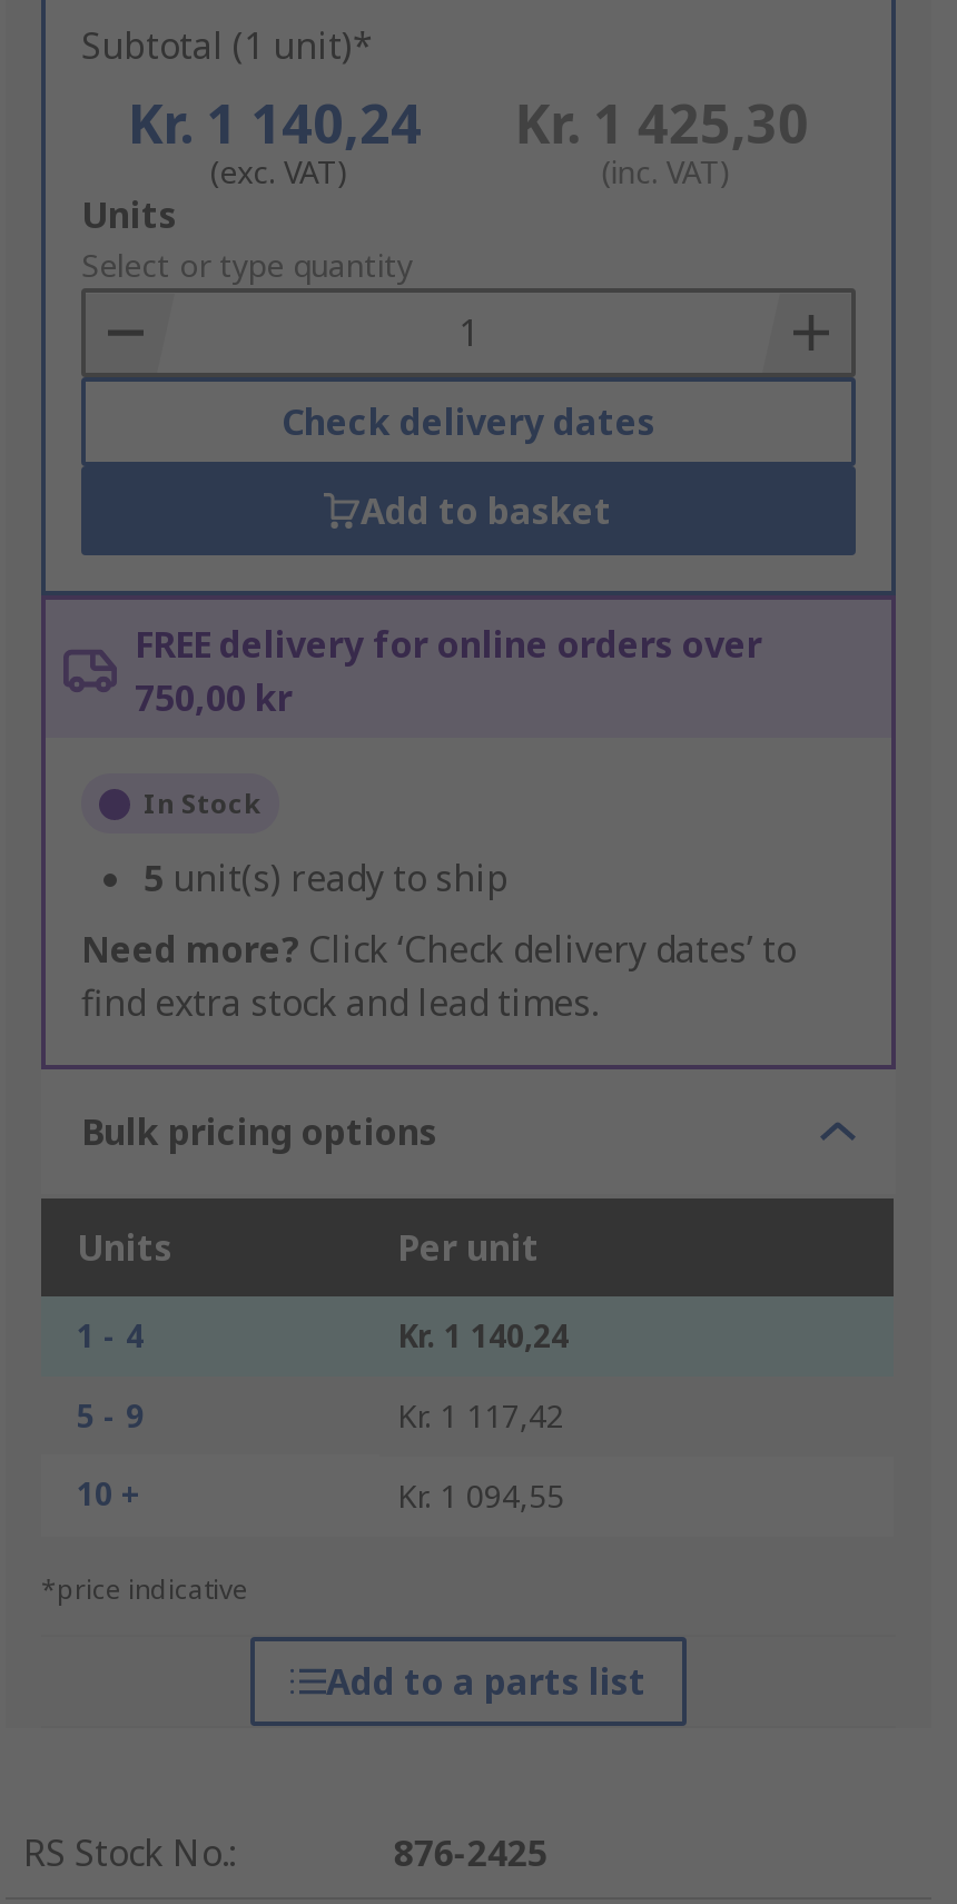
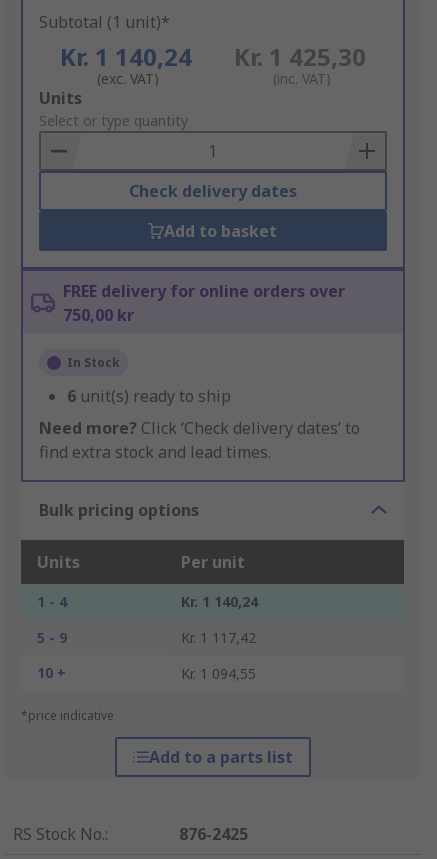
[144,855,509,904] 5 unit(s) ready to ship -> [67,385,231,407] 6 unit(s) ready to ship

